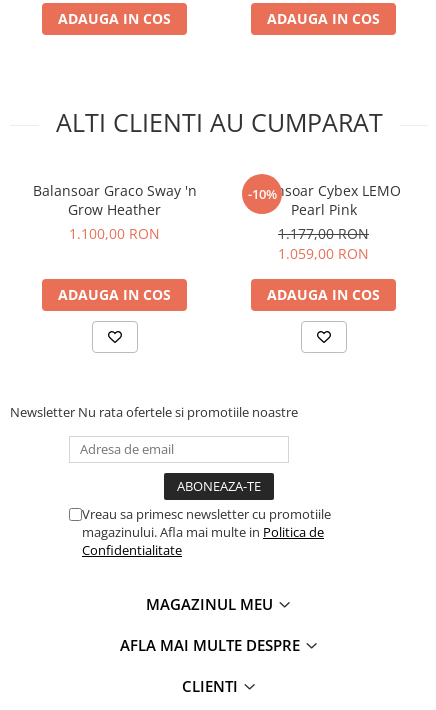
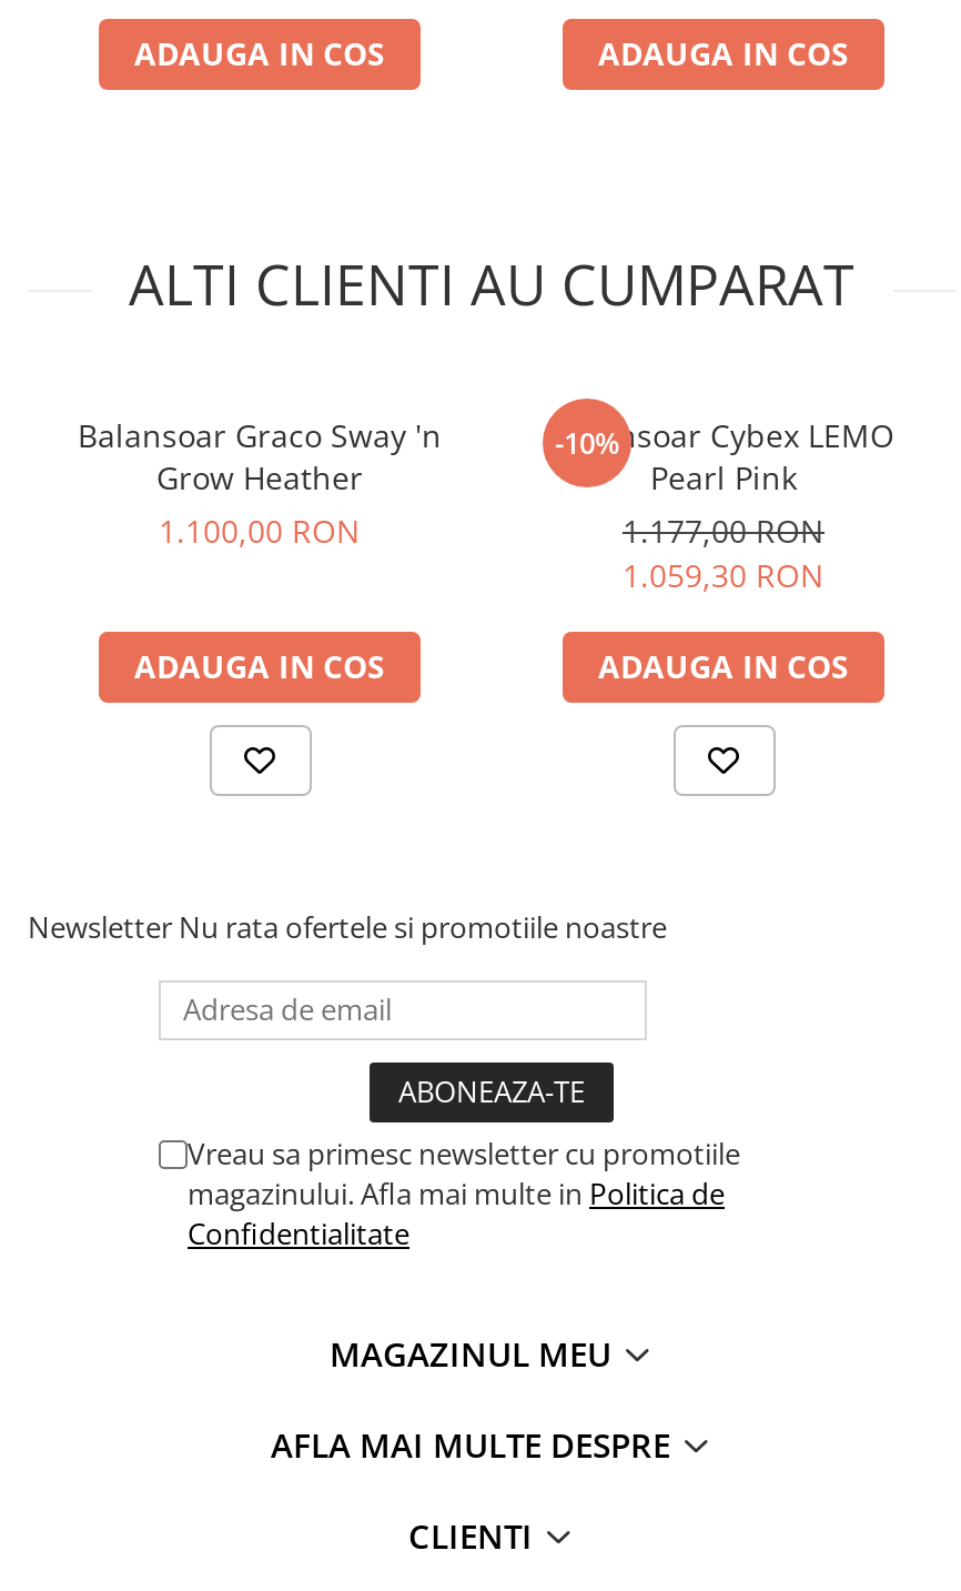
[278,244,369,263] 1.059,00 RON -> [623,555,825,597] 1.059,30 RON

